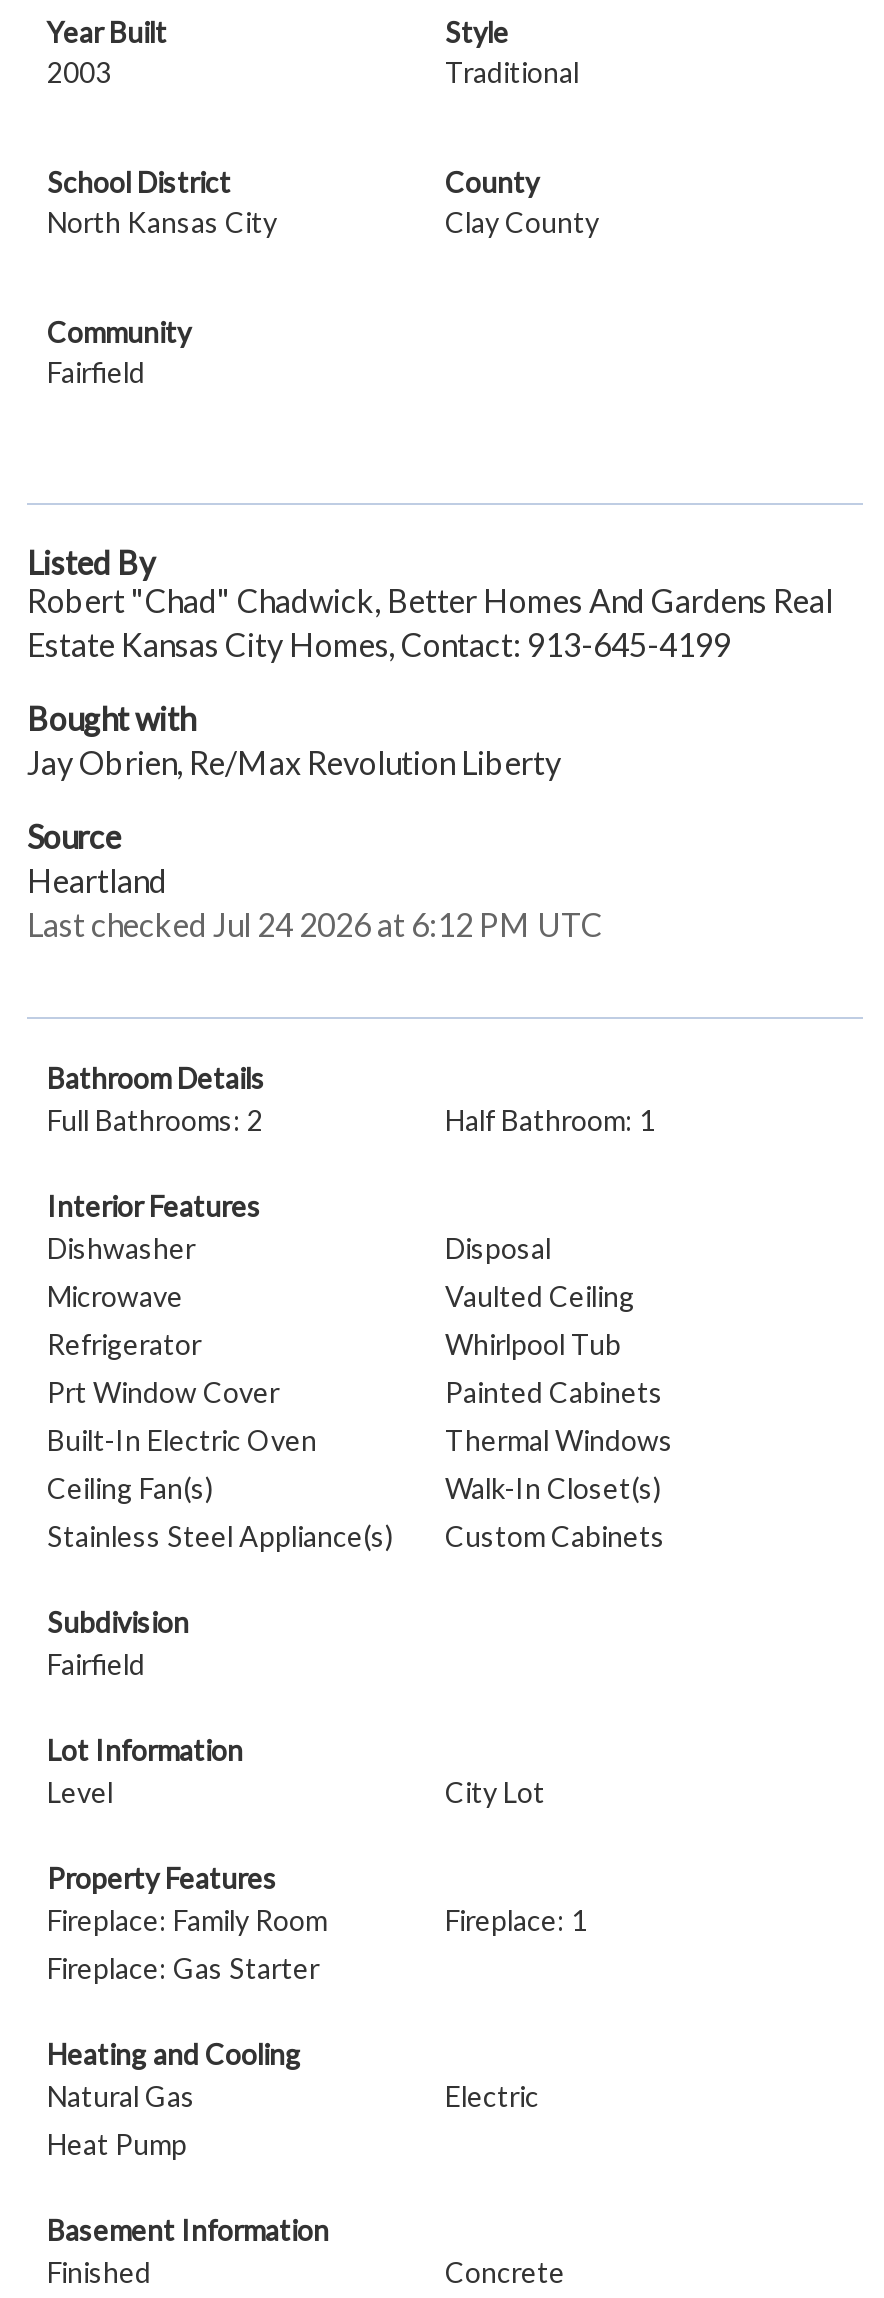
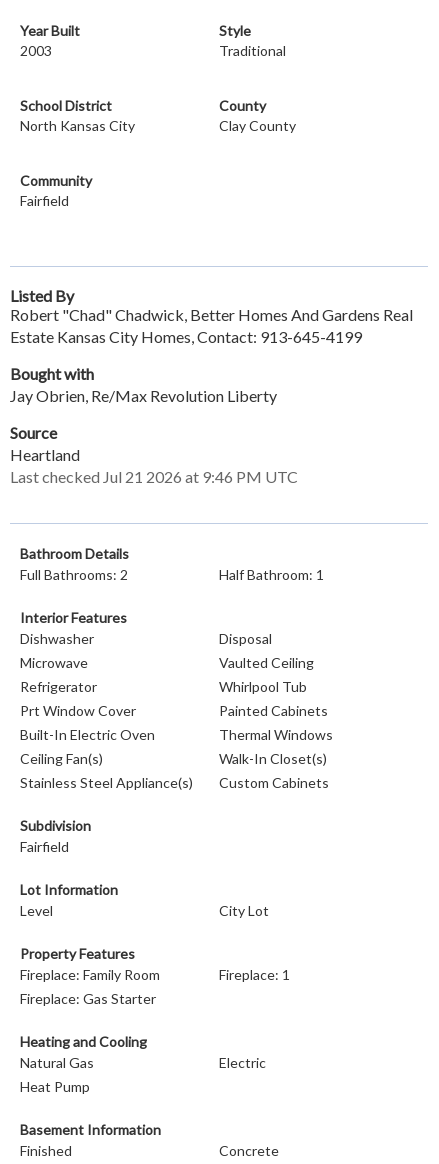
[27,905,603,943] Last checked Jul 24 2026 at 6:12 PM UTC -> [10,467,298,486] Last checked Jul 21 2026 at 9:46 PM UTC

